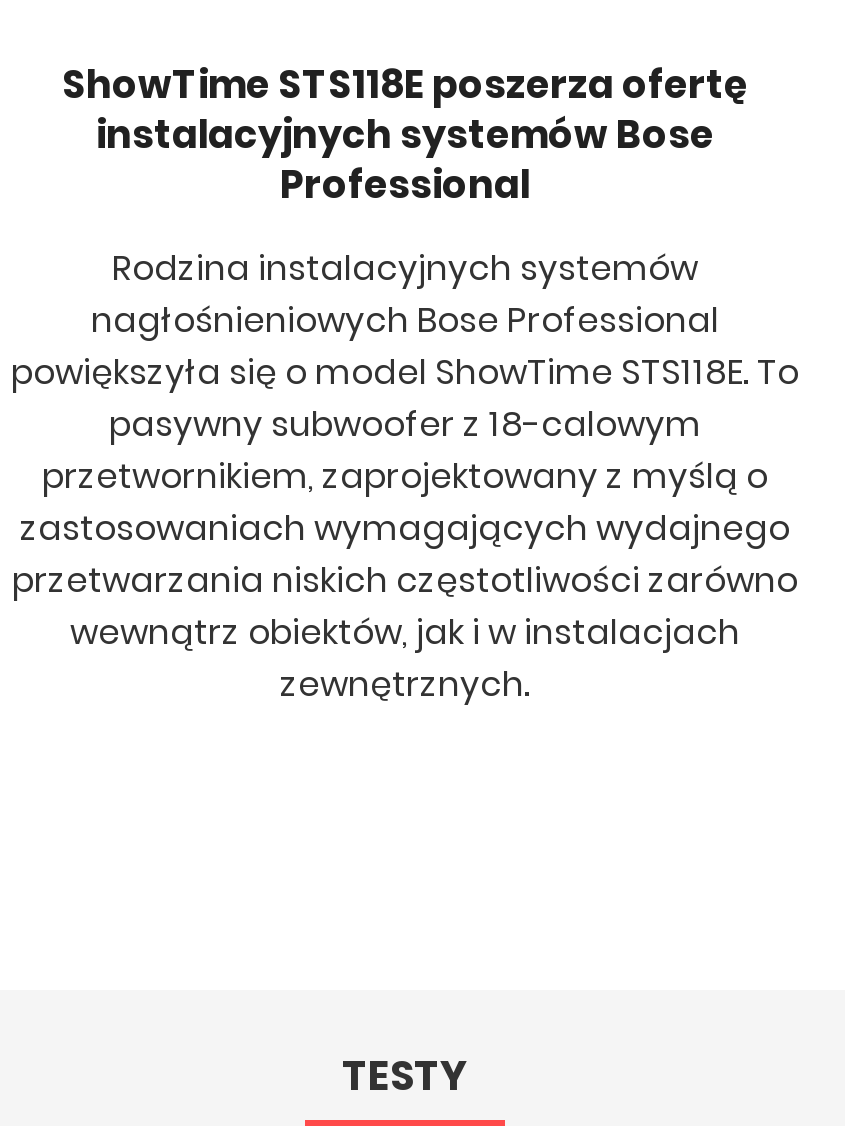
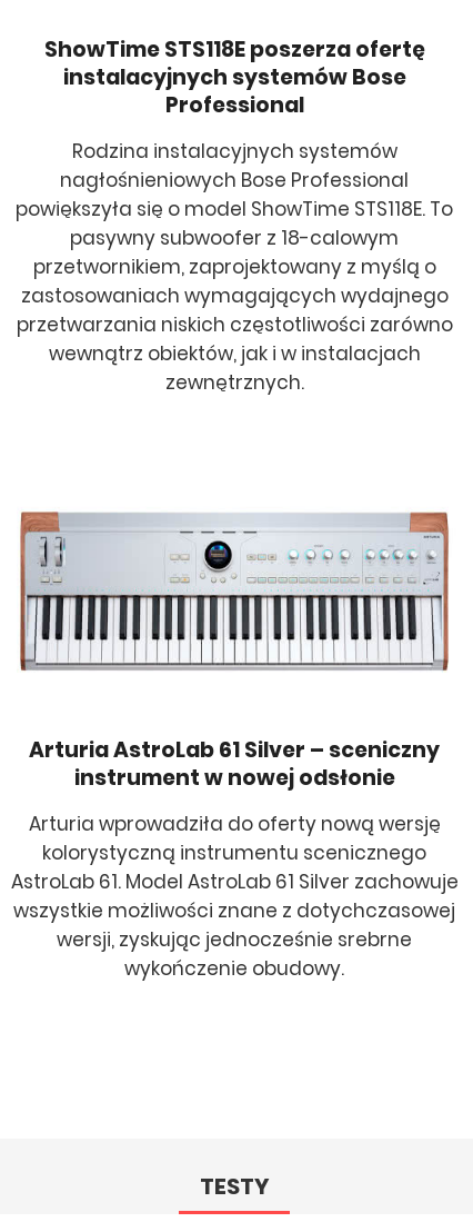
none -> [11,736,458,982] Arturia AstroLab 61 Silver – sceniczny | instrument w nowej odsłonie | Arturia wprowadziła do oferty nową wersję | kolorystyczną instrumentu scenicznego | AstroLab 61. Model AstroLab 61 Silver zachowuje | wszystkie możliwości znane z dotychczasowej | wersji, zyskując jednocześnie srebrne | wykończenie obudowy.
none -> [19,510,450,672] [image]

